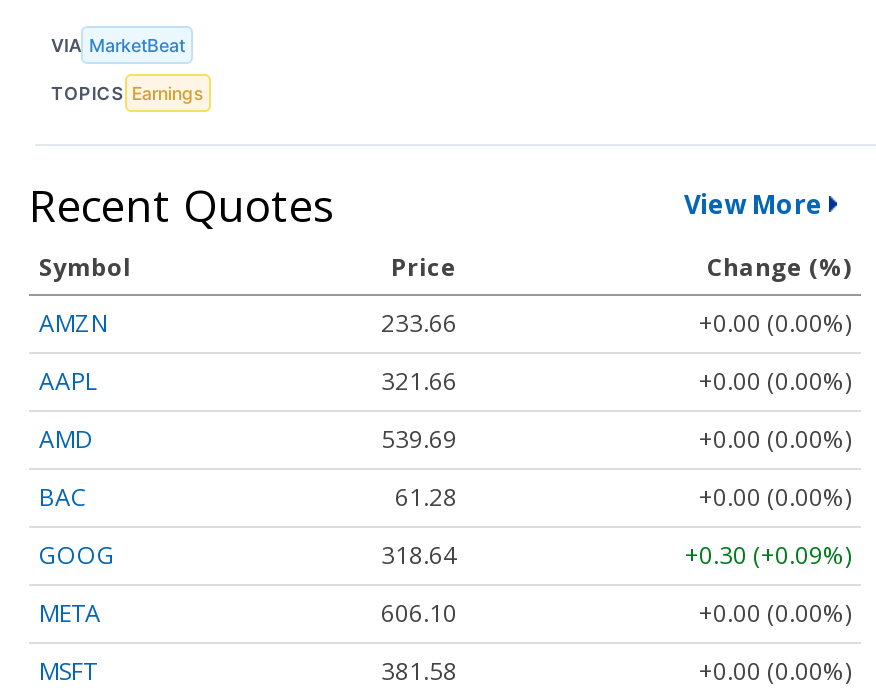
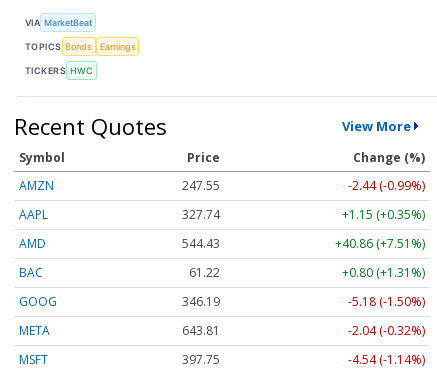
[51,83,204,105] TOPICS Earnings -> [25,41,136,76] TOPICS Bonds | Earnings | TICKERS HWC
[381,305,457,339] 233.66 -> [182,176,220,193] 247.55
[699,305,851,339] +0.00 (0.00%) -> [348,176,425,193] -2.44 (-0.99%)
[381,363,457,397] 321.66 -> [182,205,220,222] 327.74
[699,363,851,397] +0.00 (0.00%) -> [342,205,425,222] +1.15 (+0.35%)
[381,421,457,455] 539.69 -> [182,234,220,251] 544.43
[699,421,851,455] +0.00 (0.00%) -> [335,234,425,251] +40.86 (+7.51%)
[395,479,457,513] 61.28 -> [189,263,220,280] 61.22
[699,479,851,513] +0.00 (0.00%) -> [342,263,425,280] +0.80 (+1.31%)
[381,537,457,571] 318.64 -> [182,292,220,309] 346.19
[685,537,851,571] +0.30 (+0.09%) -> [348,292,425,309] -5.18 (-1.50%)
[381,595,457,629] 606.10 -> [182,321,220,338] 643.81
[699,595,851,629] +0.00 (0.00%) -> [348,321,425,338] -2.04 (-0.32%)
[381,653,457,687] 381.58 -> [182,350,220,367] 397.75
[699,653,851,687] +0.00 (0.00%) -> [348,350,425,367] -4.54 (-1.14%)

